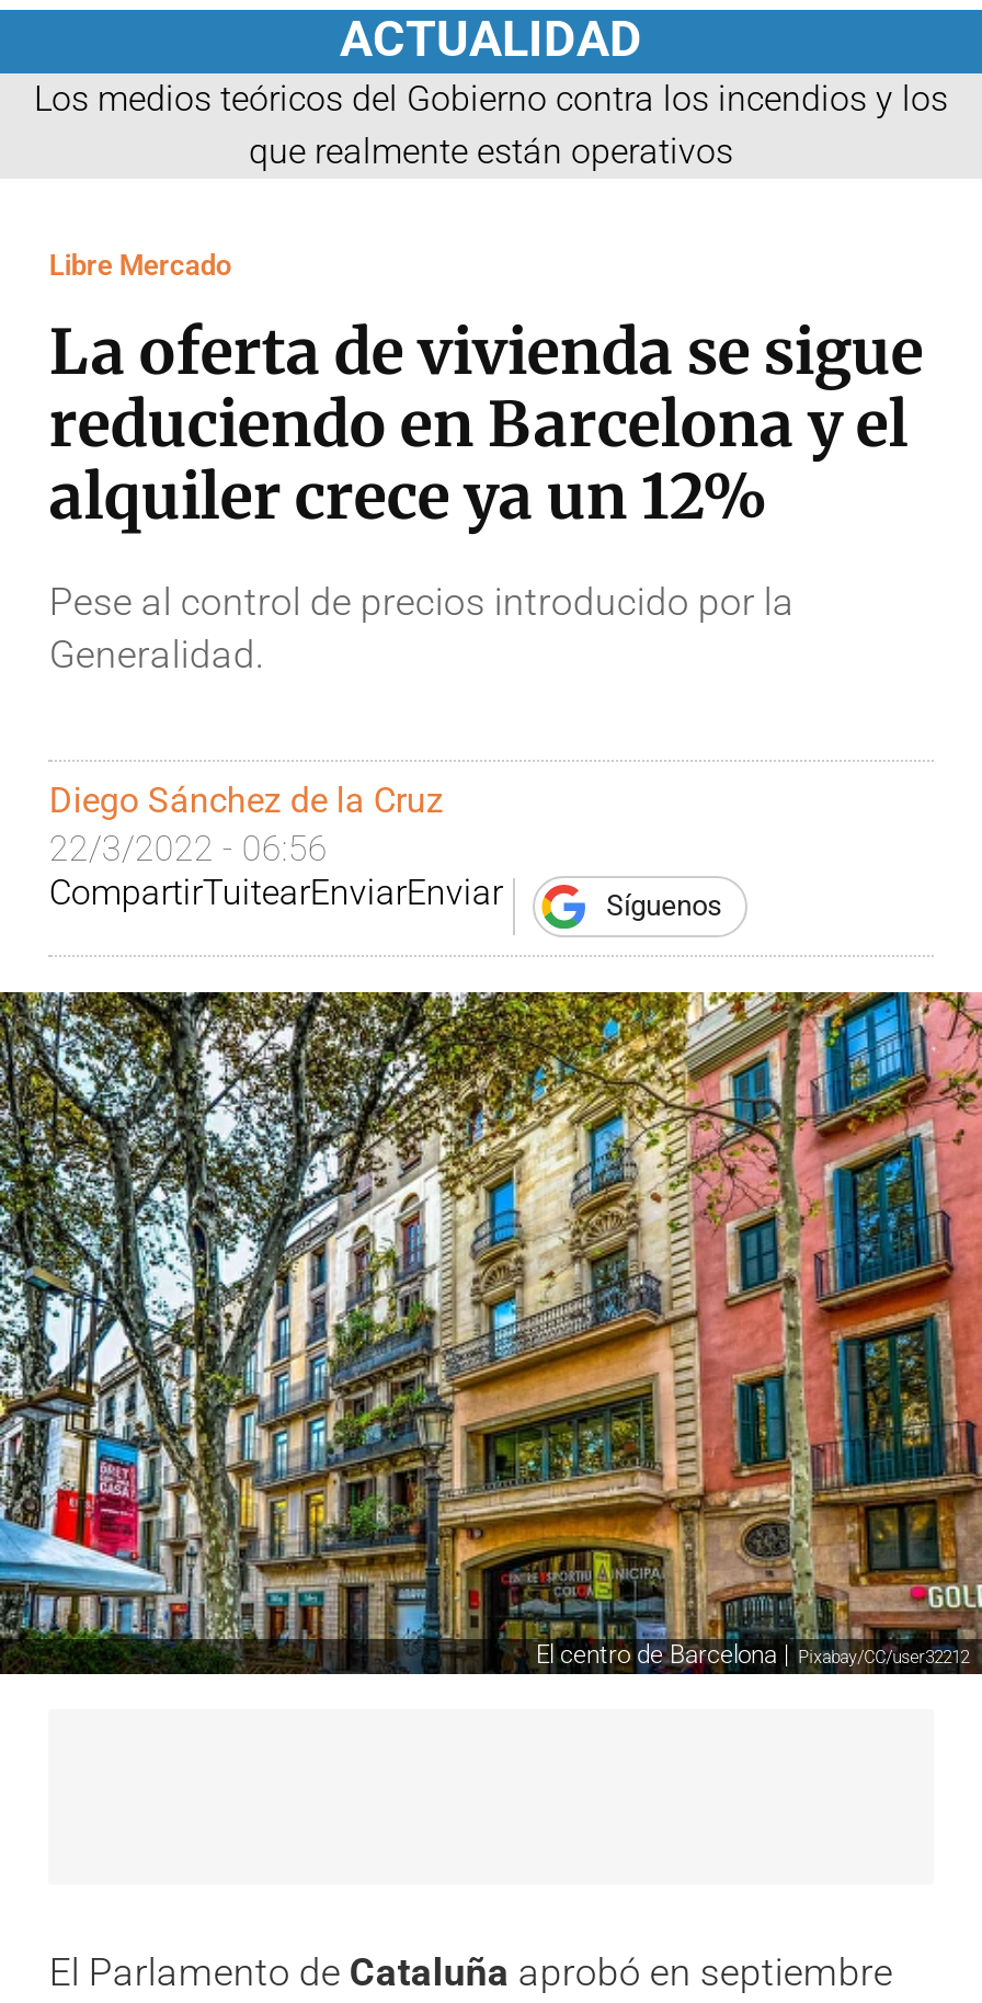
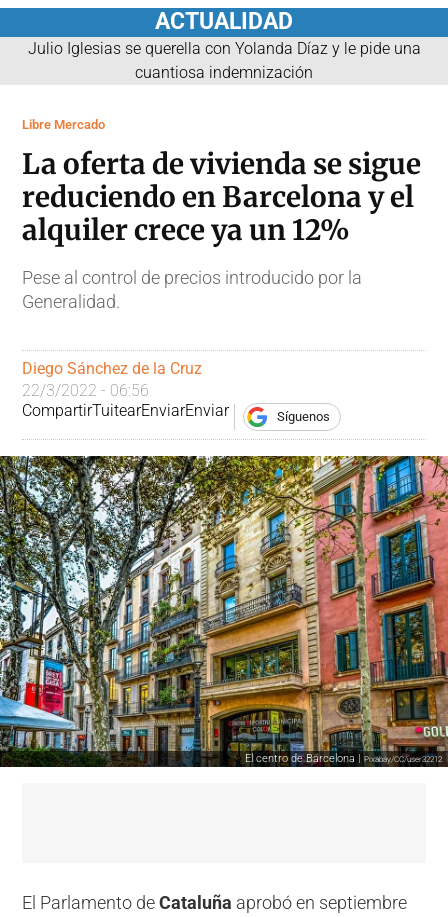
[34,77,948,171] Los medios teóricos del Gobierno contra los incendios y los | que realmente están operativos -> [27,39,420,82] Julio Iglesias se querella con Yolanda Díaz y le pide una | cuantiosa indemnización

